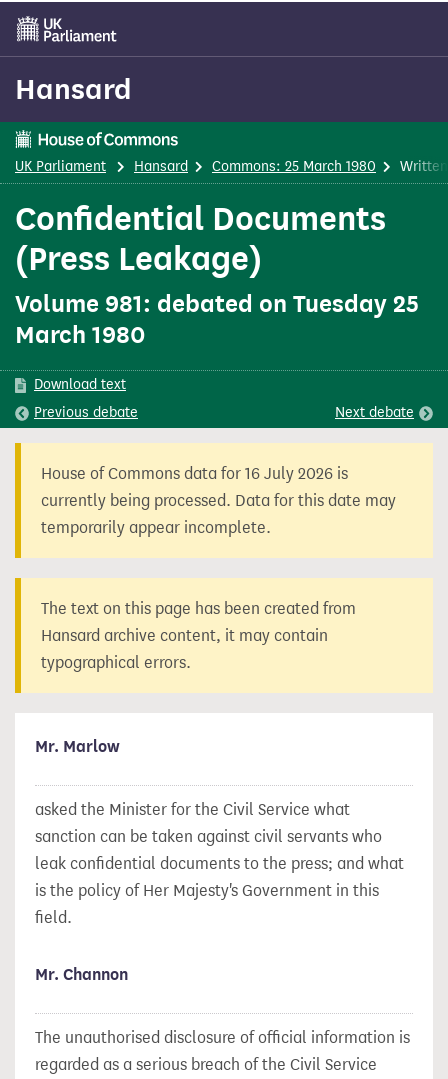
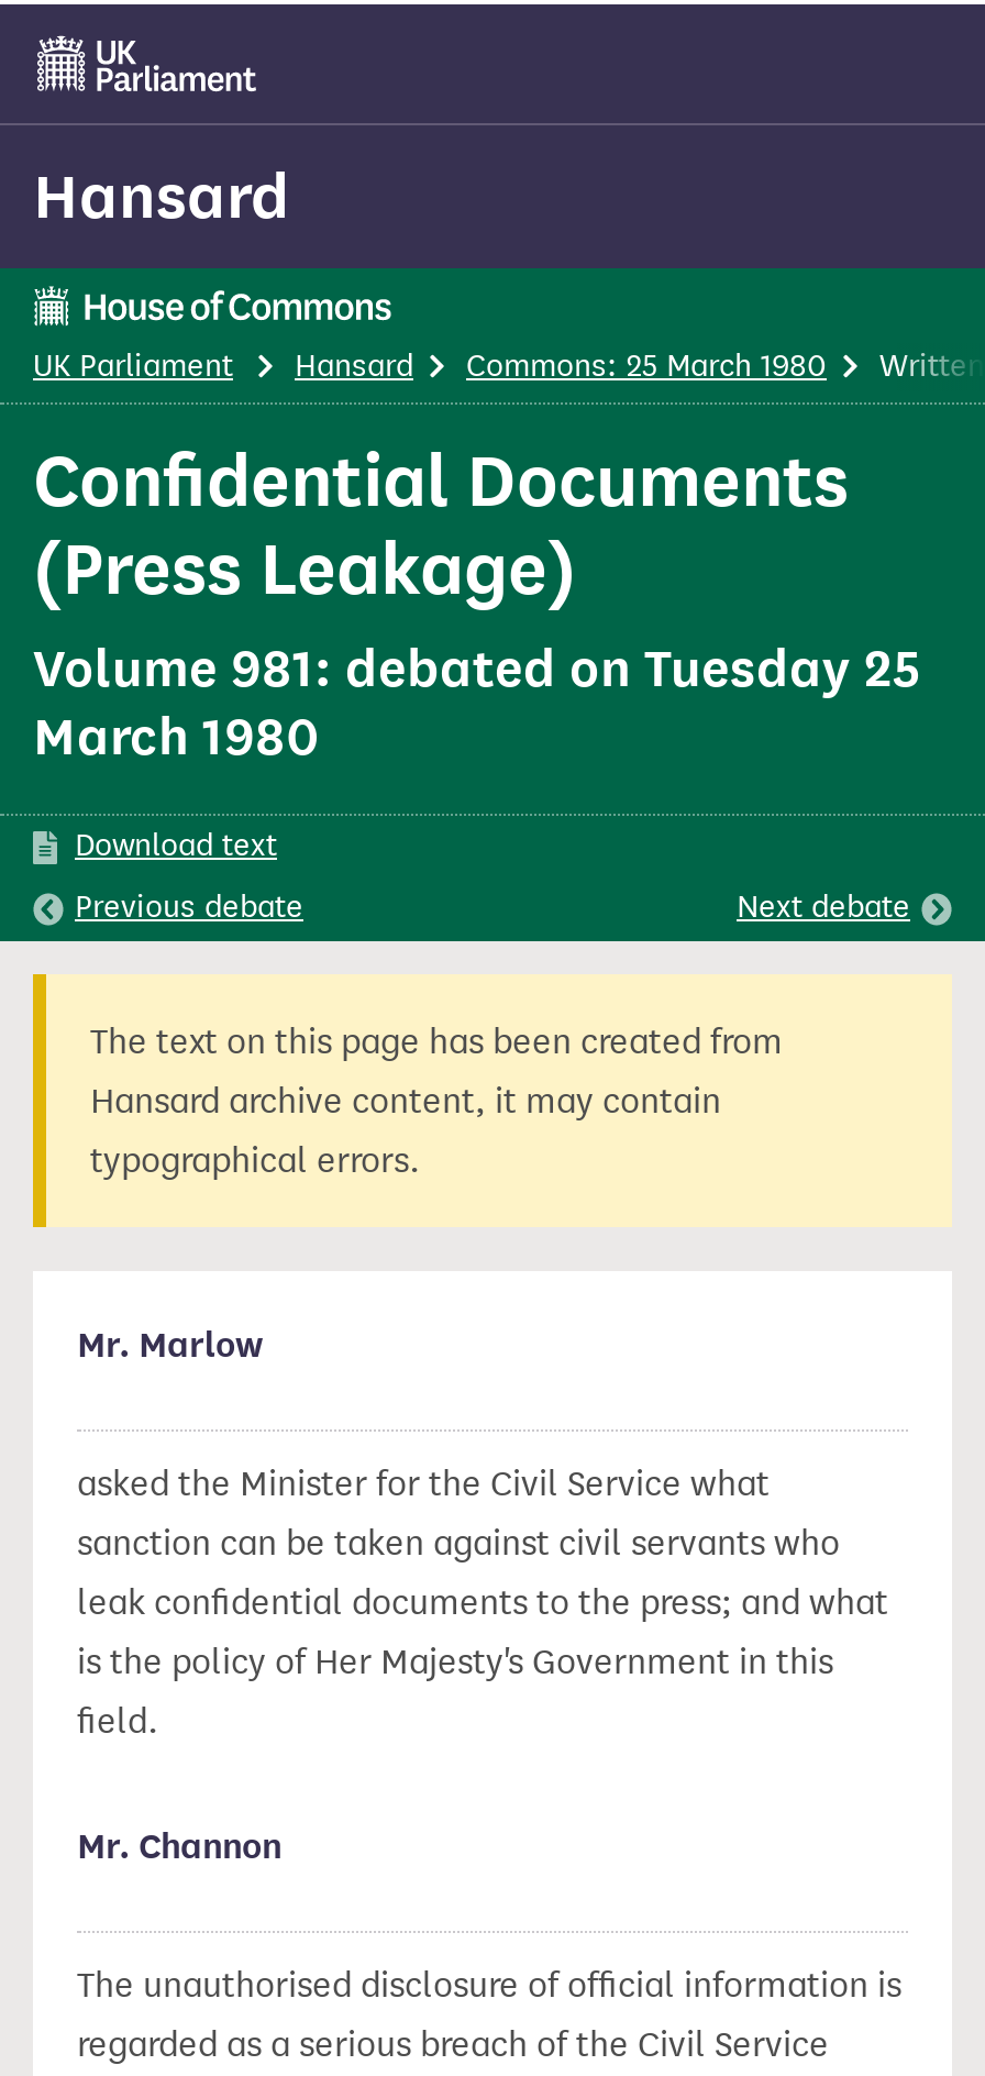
[41,464,396,537] House of Commons data for 16 July 2026 is | currently being processed. Data for this date may | temporarily appear incomplete. -> none

